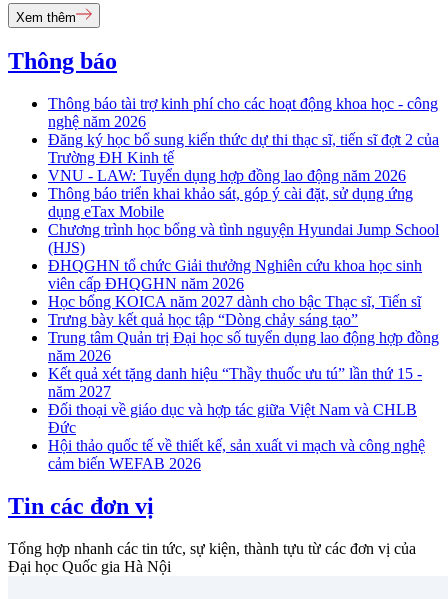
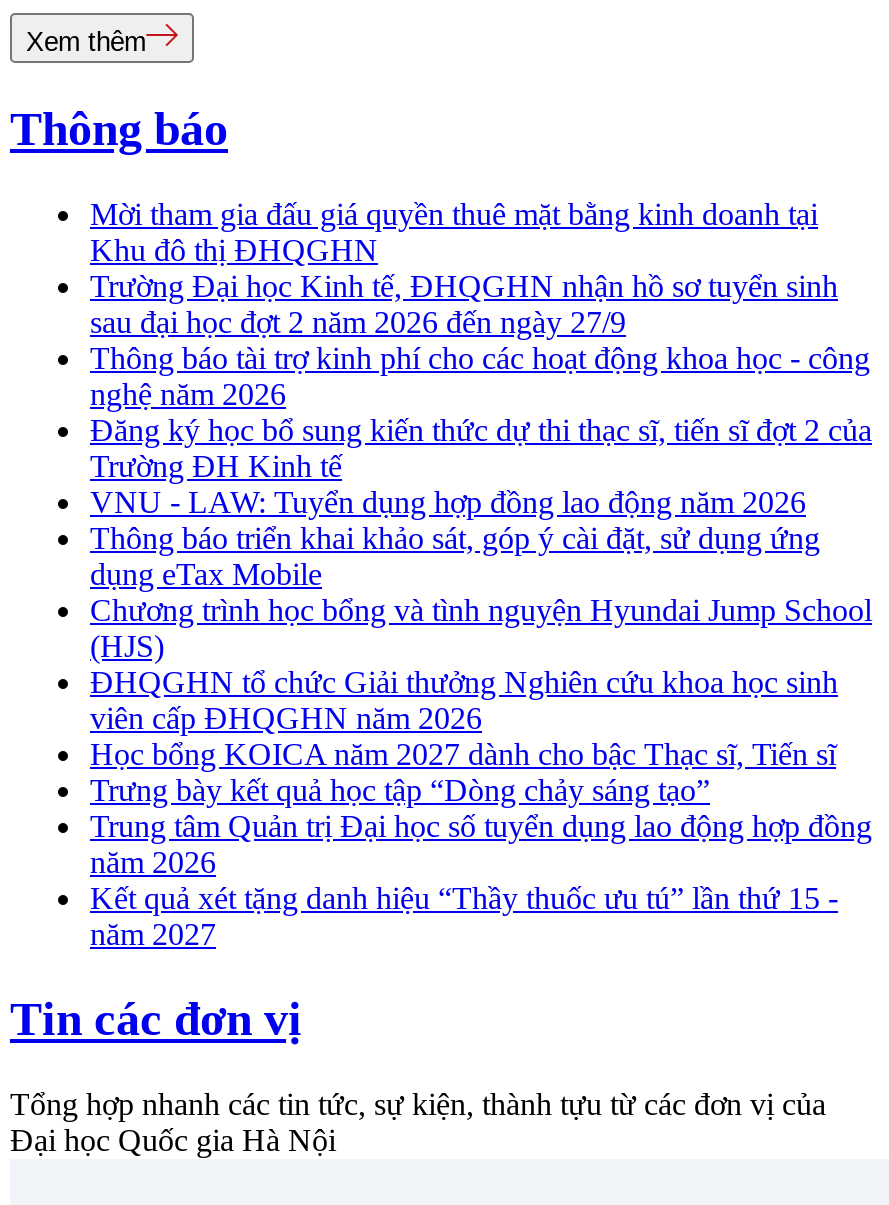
none -> [90,197,838,339] Mời tham gia đấu giá quyền thuê mặt bằng kinh doanh tại | Khu đô thị ĐHQGHN | Trường Đại học Kinh tế, ĐHQGHN nhận hồ sơ tuyển sinh | sau đại học đợt 2 năm 2026 đến ngày 27/9
moved [48,95,439,400] -> [90,341,872,951]: Thông báo tài trợ kinh phí cho các hoạt động khoa học - công | nghệ năm 2026 | Đăng ký học bổ sung kiến thức dự thi thạc sĩ, tiến sĩ đợt 2 của | ... | Kết quả xét tặng danh hiệu “Thầy thuốc ưu tú” lần thứ 15 - | năm 2027
[48,401,425,472] Đối thoại về giáo dục và hợp tác giữa Việt Nam và CHLB | Đức | Hội thảo quốc tế về thiết kế, sản xuất vi mạch và công nghệ | cảm biến WEFAB 2026 -> none

